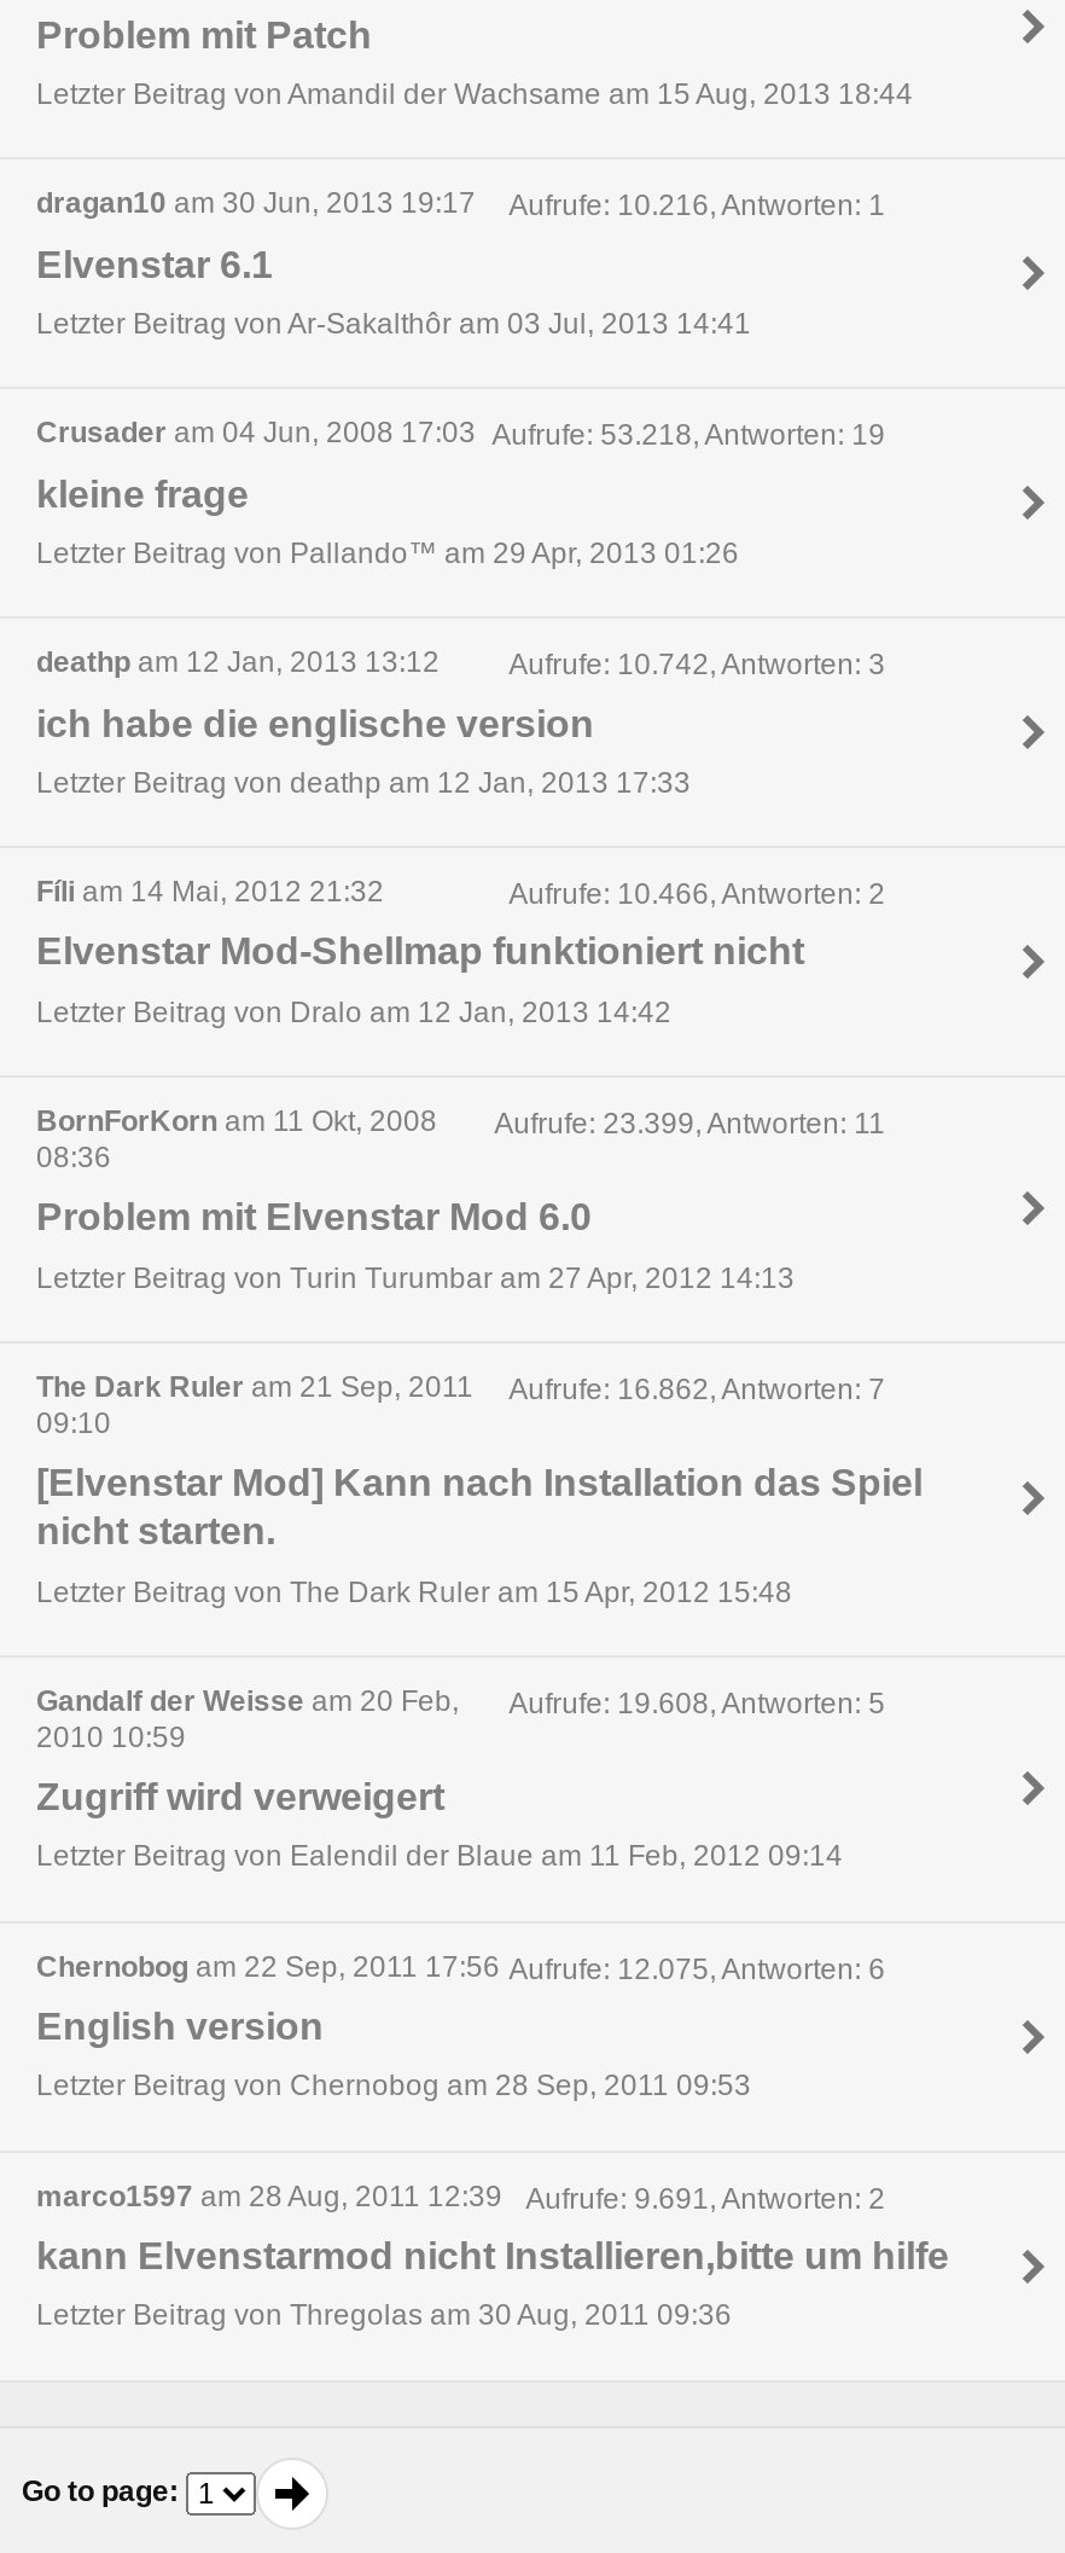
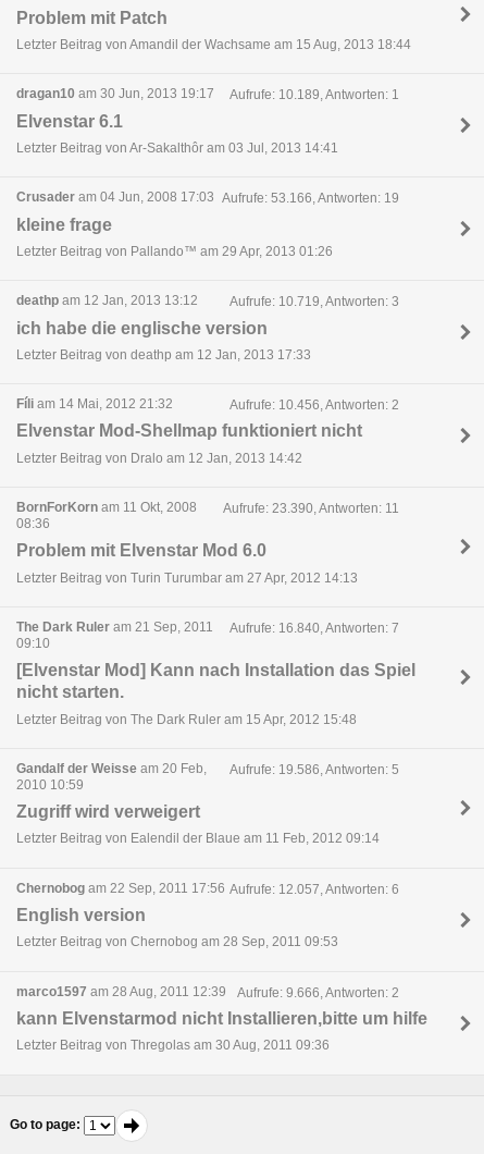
[509,189,885,223] Aufrufe: 10.216, Antworten: 1 -> [229,87,399,103] Aufrufe: 10.189, Antworten: 1
[36,417,885,452] Crusader am 04 Jun, 2008 17:03 Aufrufe: 53.218, Antworten: 19 -> [16,190,399,206] Crusader am 04 Jun, 2008 17:03 Aufrufe: 53.166, Antworten: 19
[509,648,885,682] Aufrufe: 10.742, Antworten: 3 -> [229,294,399,309] Aufrufe: 10.719, Antworten: 3
[509,877,885,911] Aufrufe: 10.466, Antworten: 2 -> [229,397,399,413] Aufrufe: 10.456, Antworten: 2
[494,1107,885,1141] Aufrufe: 23.399, Antworten: 11 -> [223,501,399,516] Aufrufe: 23.390, Antworten: 11
[509,1372,885,1406] Aufrufe: 16.862, Antworten: 7 -> [229,620,399,636] Aufrufe: 16.840, Antworten: 7
[509,1686,885,1720] Aufrufe: 19.608, Antworten: 5 -> [229,762,399,777] Aufrufe: 19.586, Antworten: 5
[36,1950,885,1986] Chernobog am 22 Sep, 2011 17:56 Aufrufe: 12.075, Antworten: 6 -> [16,881,399,897] Chernobog am 22 Sep, 2011 17:56 Aufrufe: 12.057, Antworten: 6
[525,2182,885,2215] Aufrufe: 9.691, Antworten: 2 -> [237,985,399,1000] Aufrufe: 9.666, Antworten: 2

